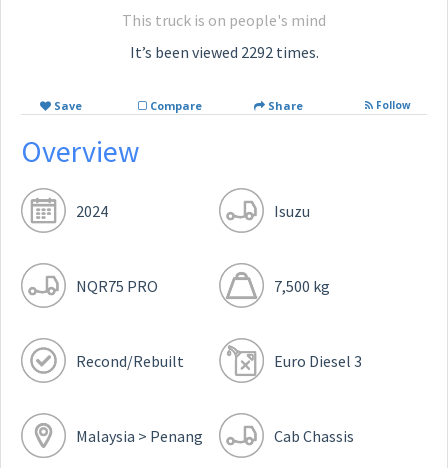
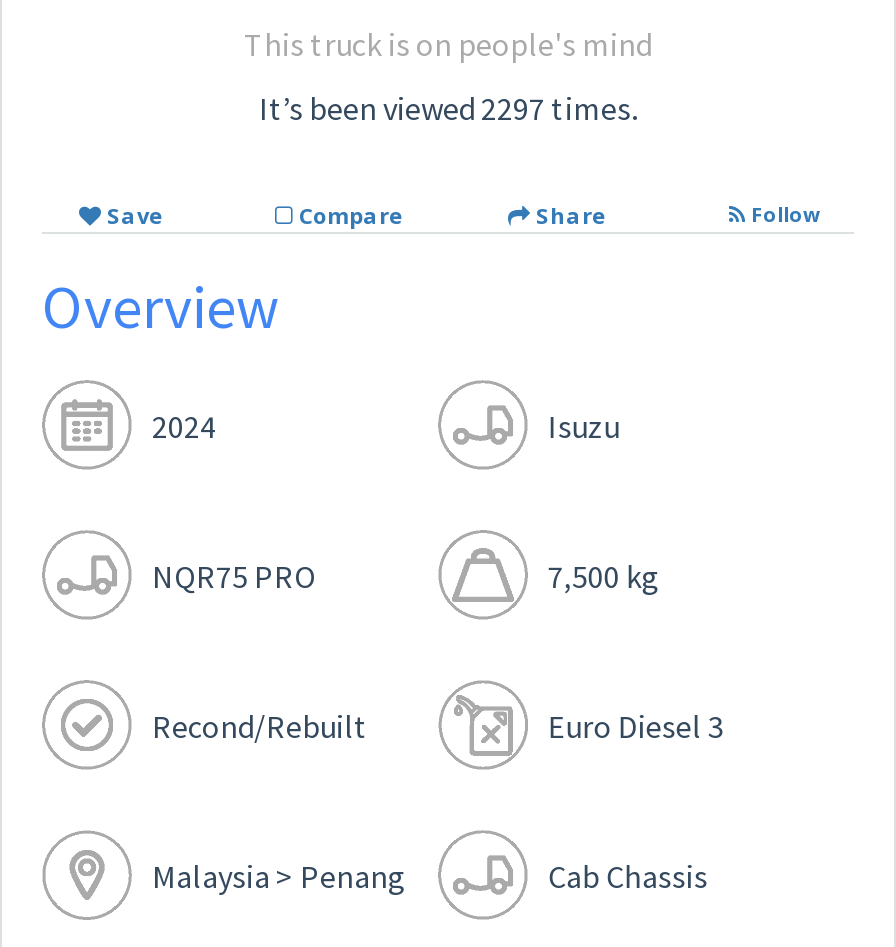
[129,42,318,62] It’s been viewed 2292 times. -> [259,88,637,128] It’s been viewed 2297 times.

